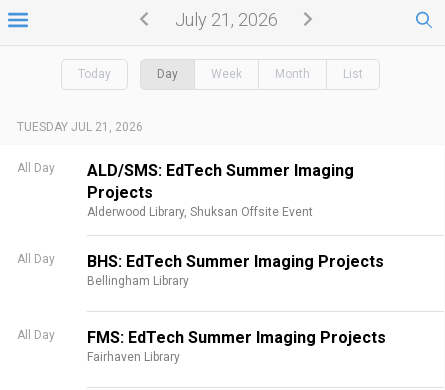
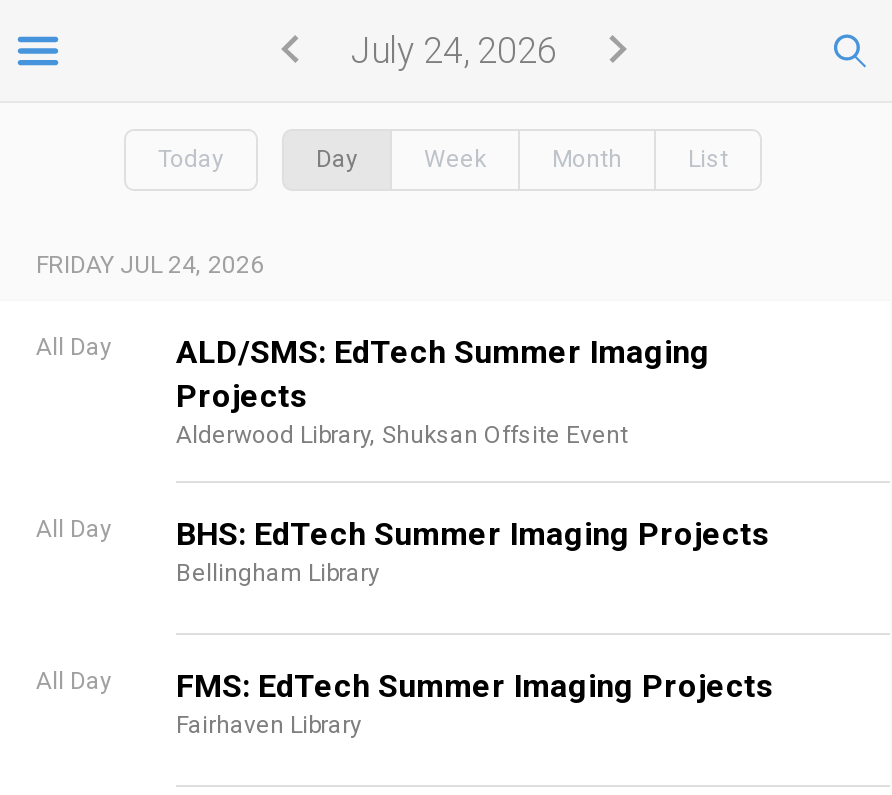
[174,9,277,30] July 21, 2026 -> [351,29,557,71] July 24, 2026
[17,120,143,134] TUESDAY JUL 21, 2026 -> [36,251,264,279] FRIDAY JUL 24, 2026

